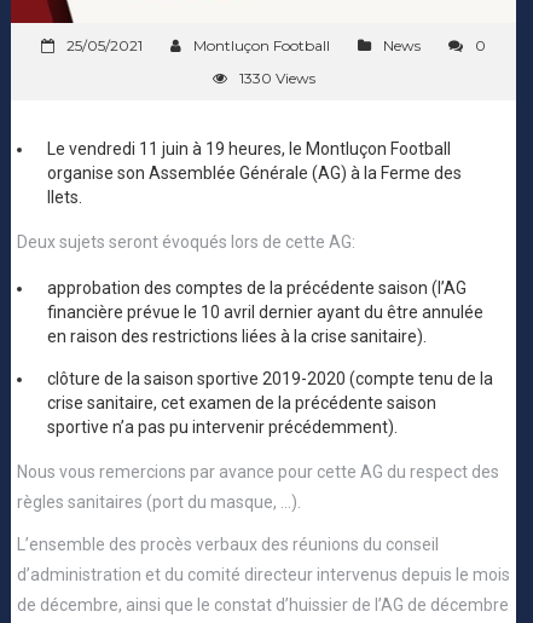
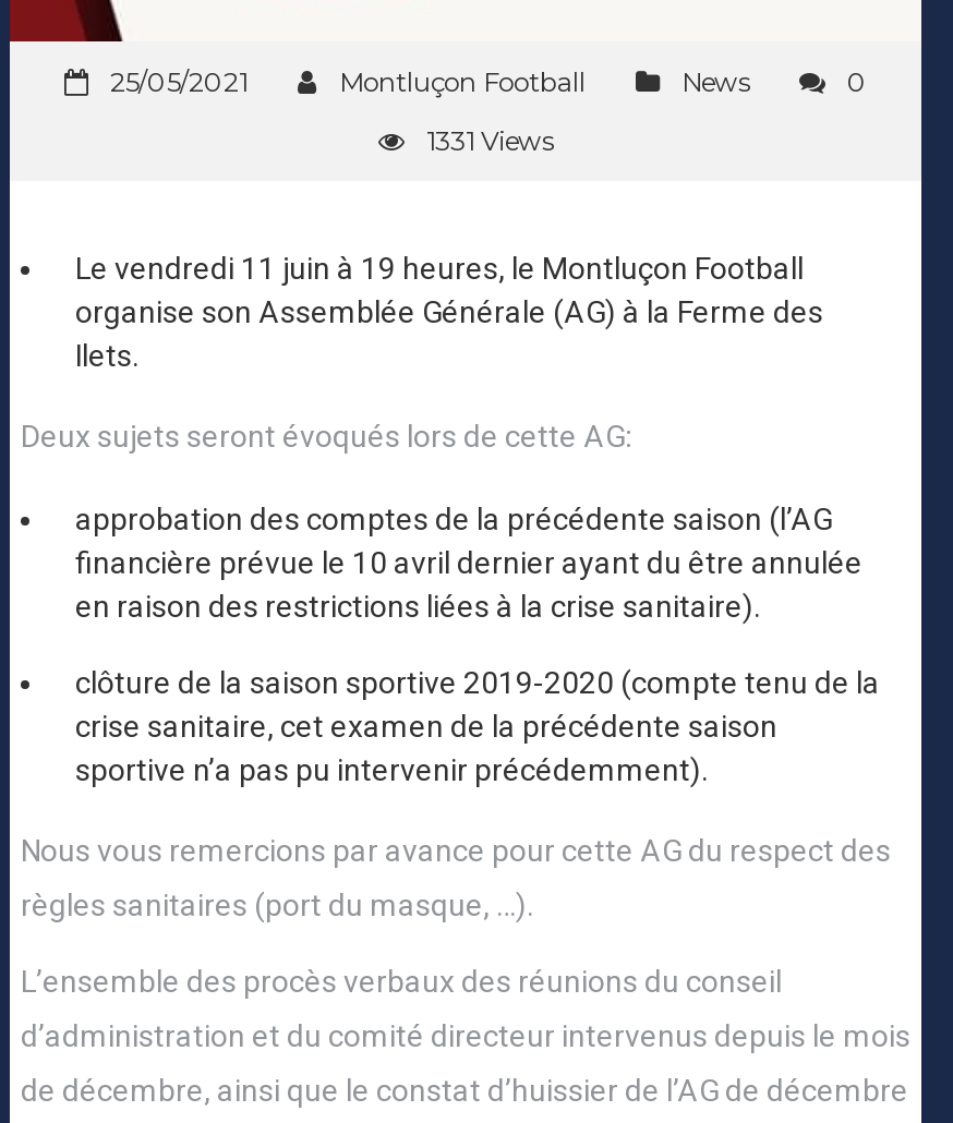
[239,69,315,87] 1330 Views -> [426,124,553,156] 1331 Views

